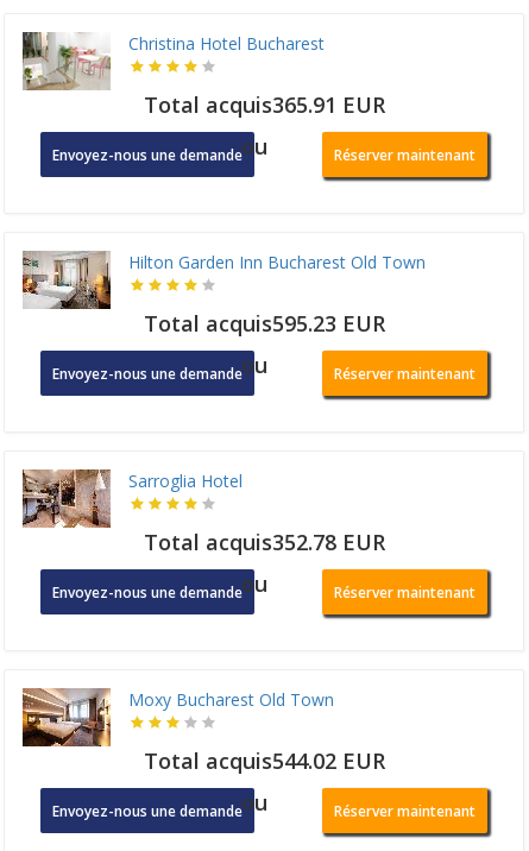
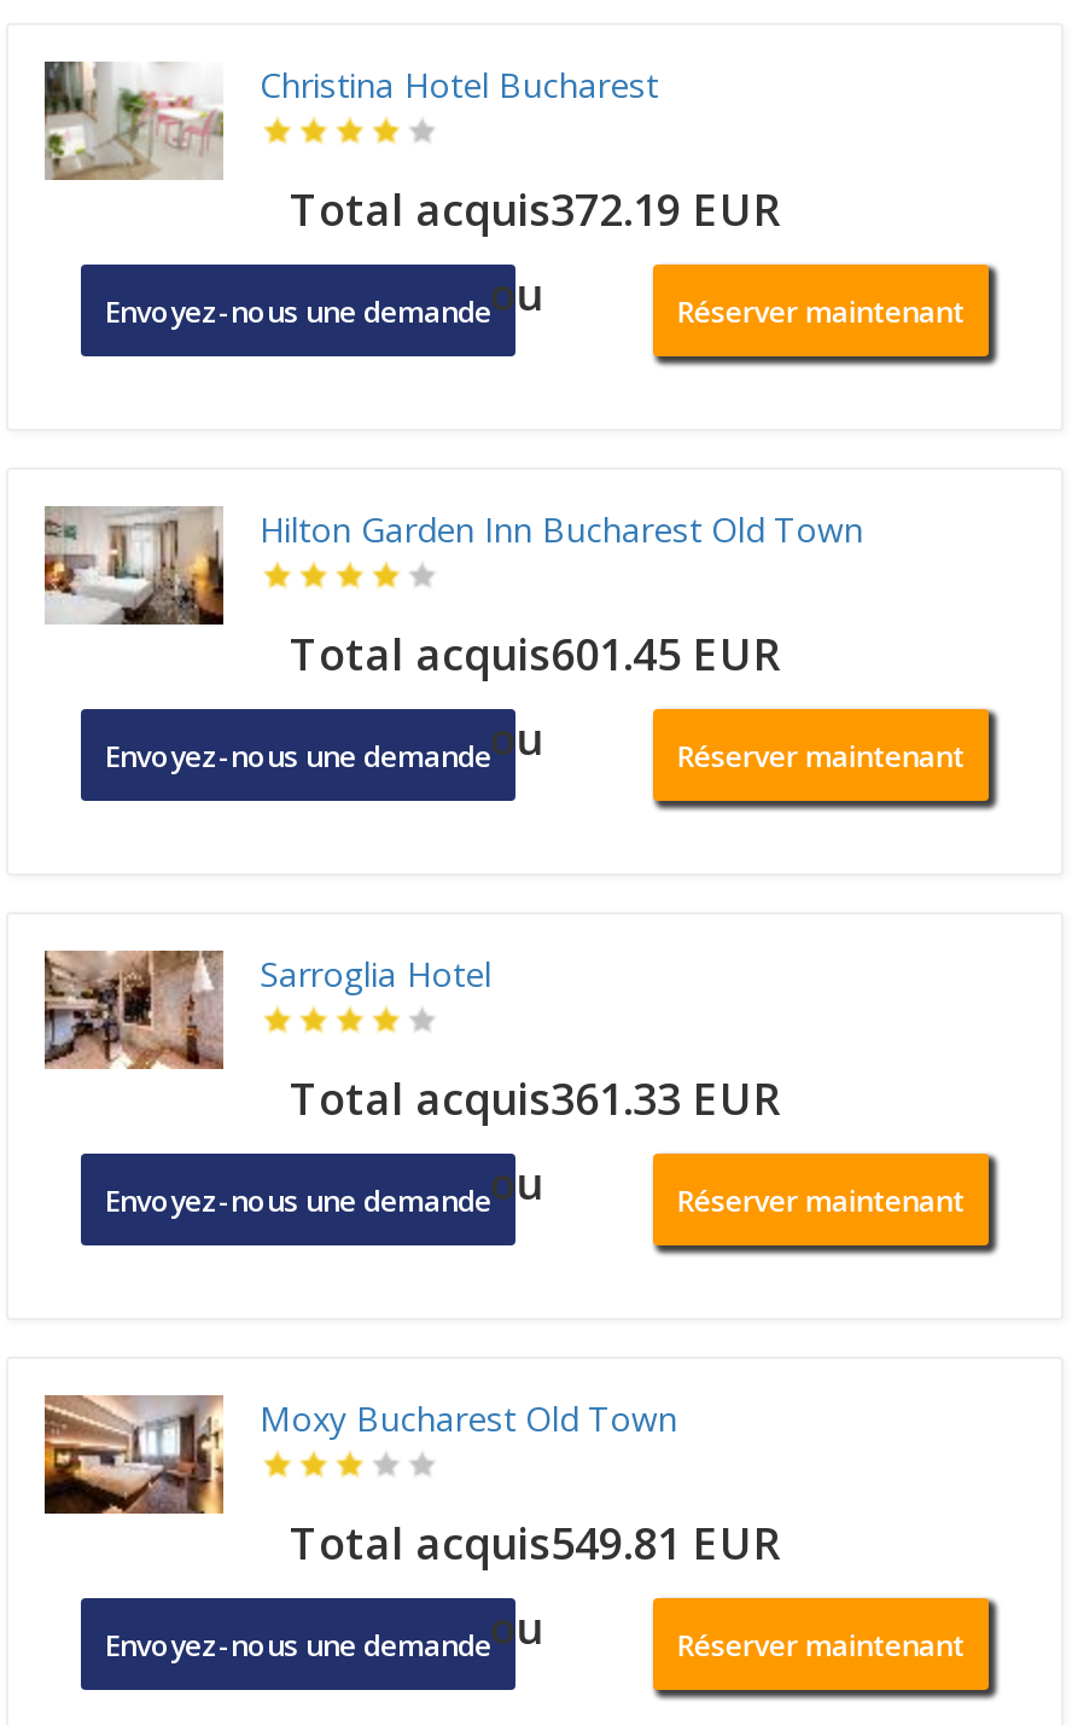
[143,90,385,119] Total acquis365.91 EUR -> [290,180,780,238] Total acquis372.19 EUR
[143,309,385,337] Total acquis595.23 EUR -> [290,624,780,682] Total acquis601.45 EUR
[143,528,385,556] Total acquis352.78 EUR -> [290,1069,780,1127] Total acquis361.33 EUR
[143,746,385,775] Total acquis544.02 EUR -> [290,1513,780,1571] Total acquis549.81 EUR

